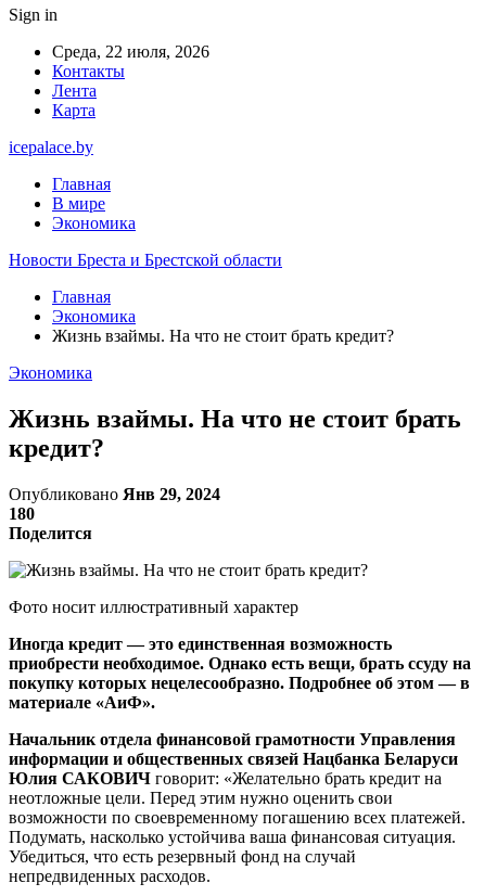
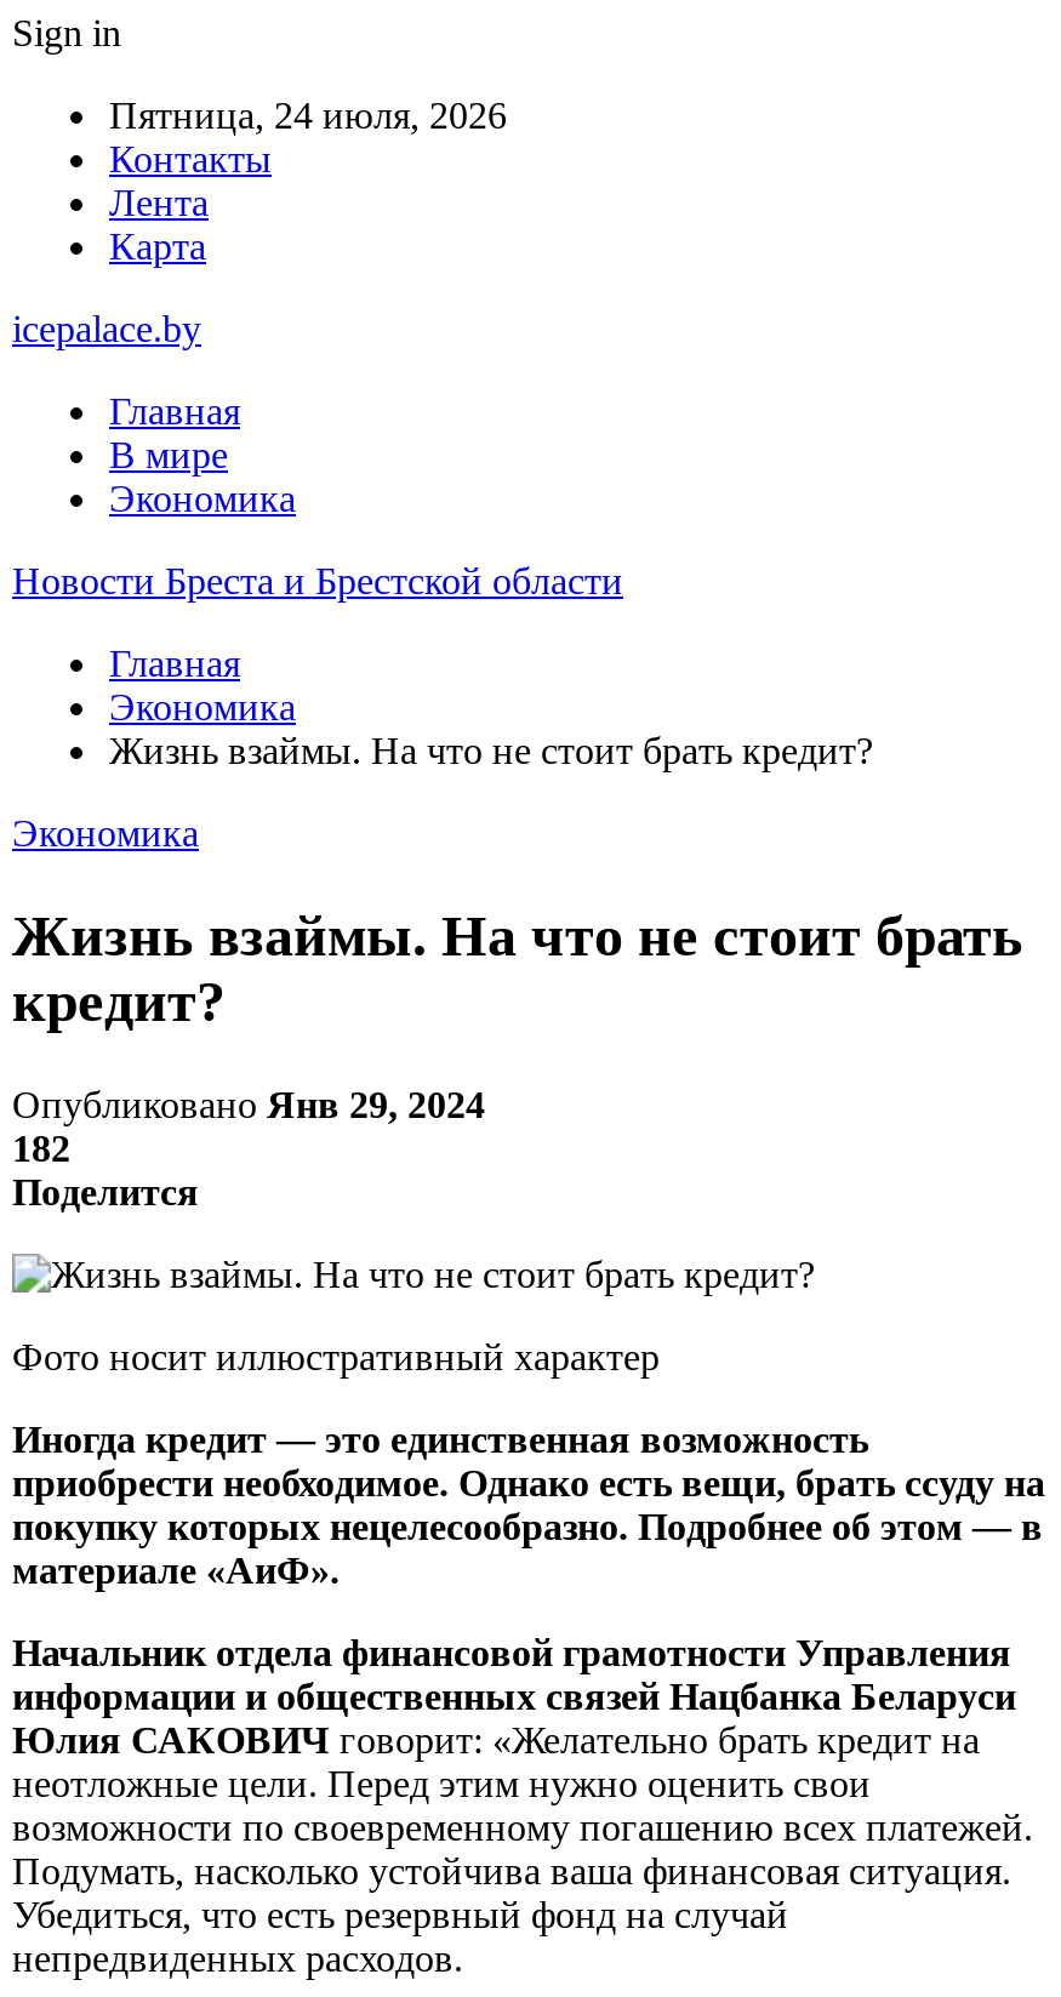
[52,42,209,61] Среда, 22 июля, 2026 -> [109,95,507,136] Пятница, 24 июля, 2026
[9,504,35,523] 180 -> [12,1127,70,1168] 182

